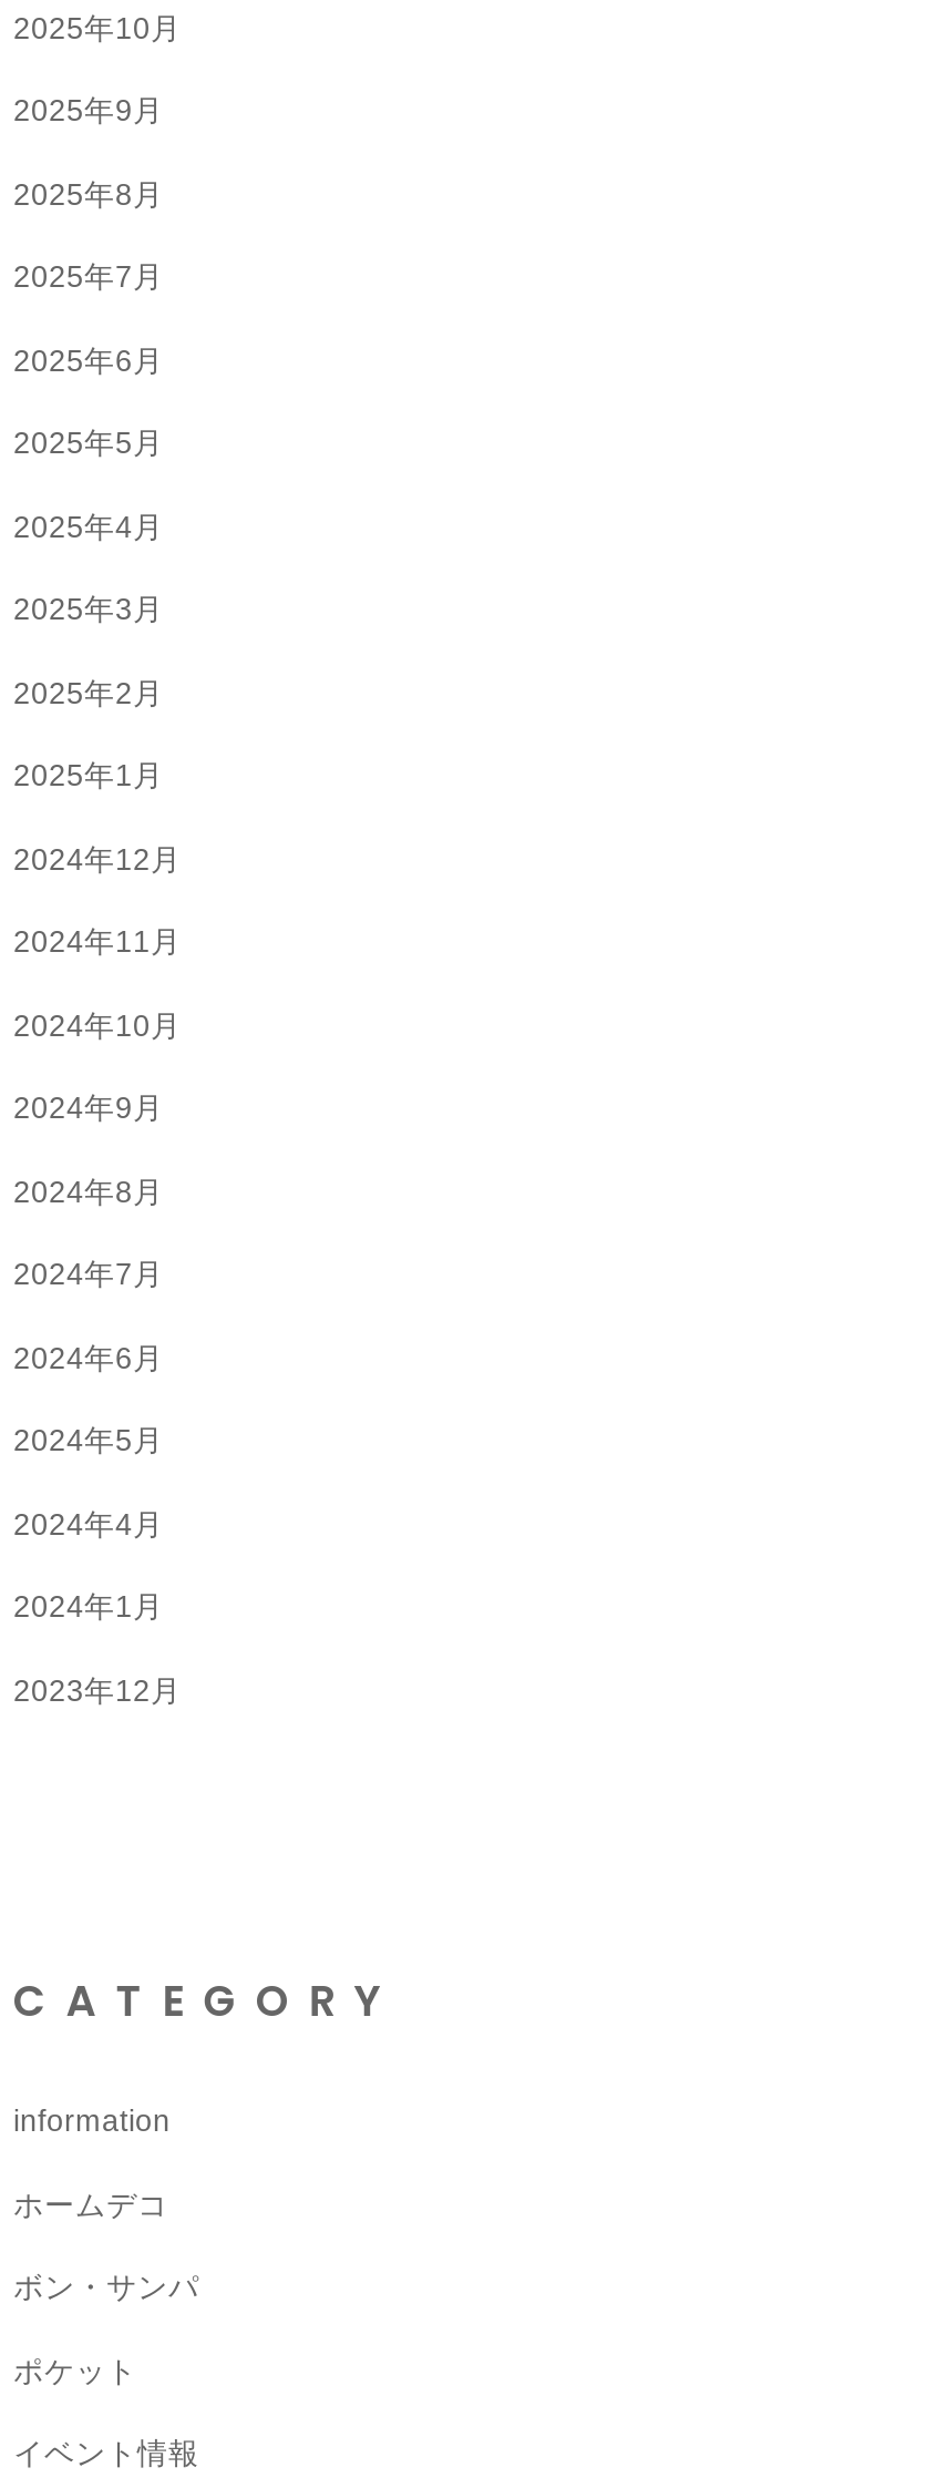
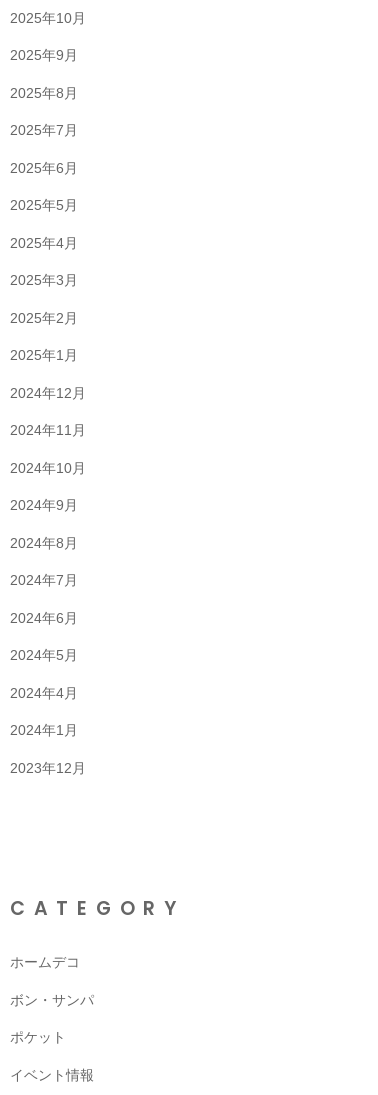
[13,2106,171,2139] information -> none

